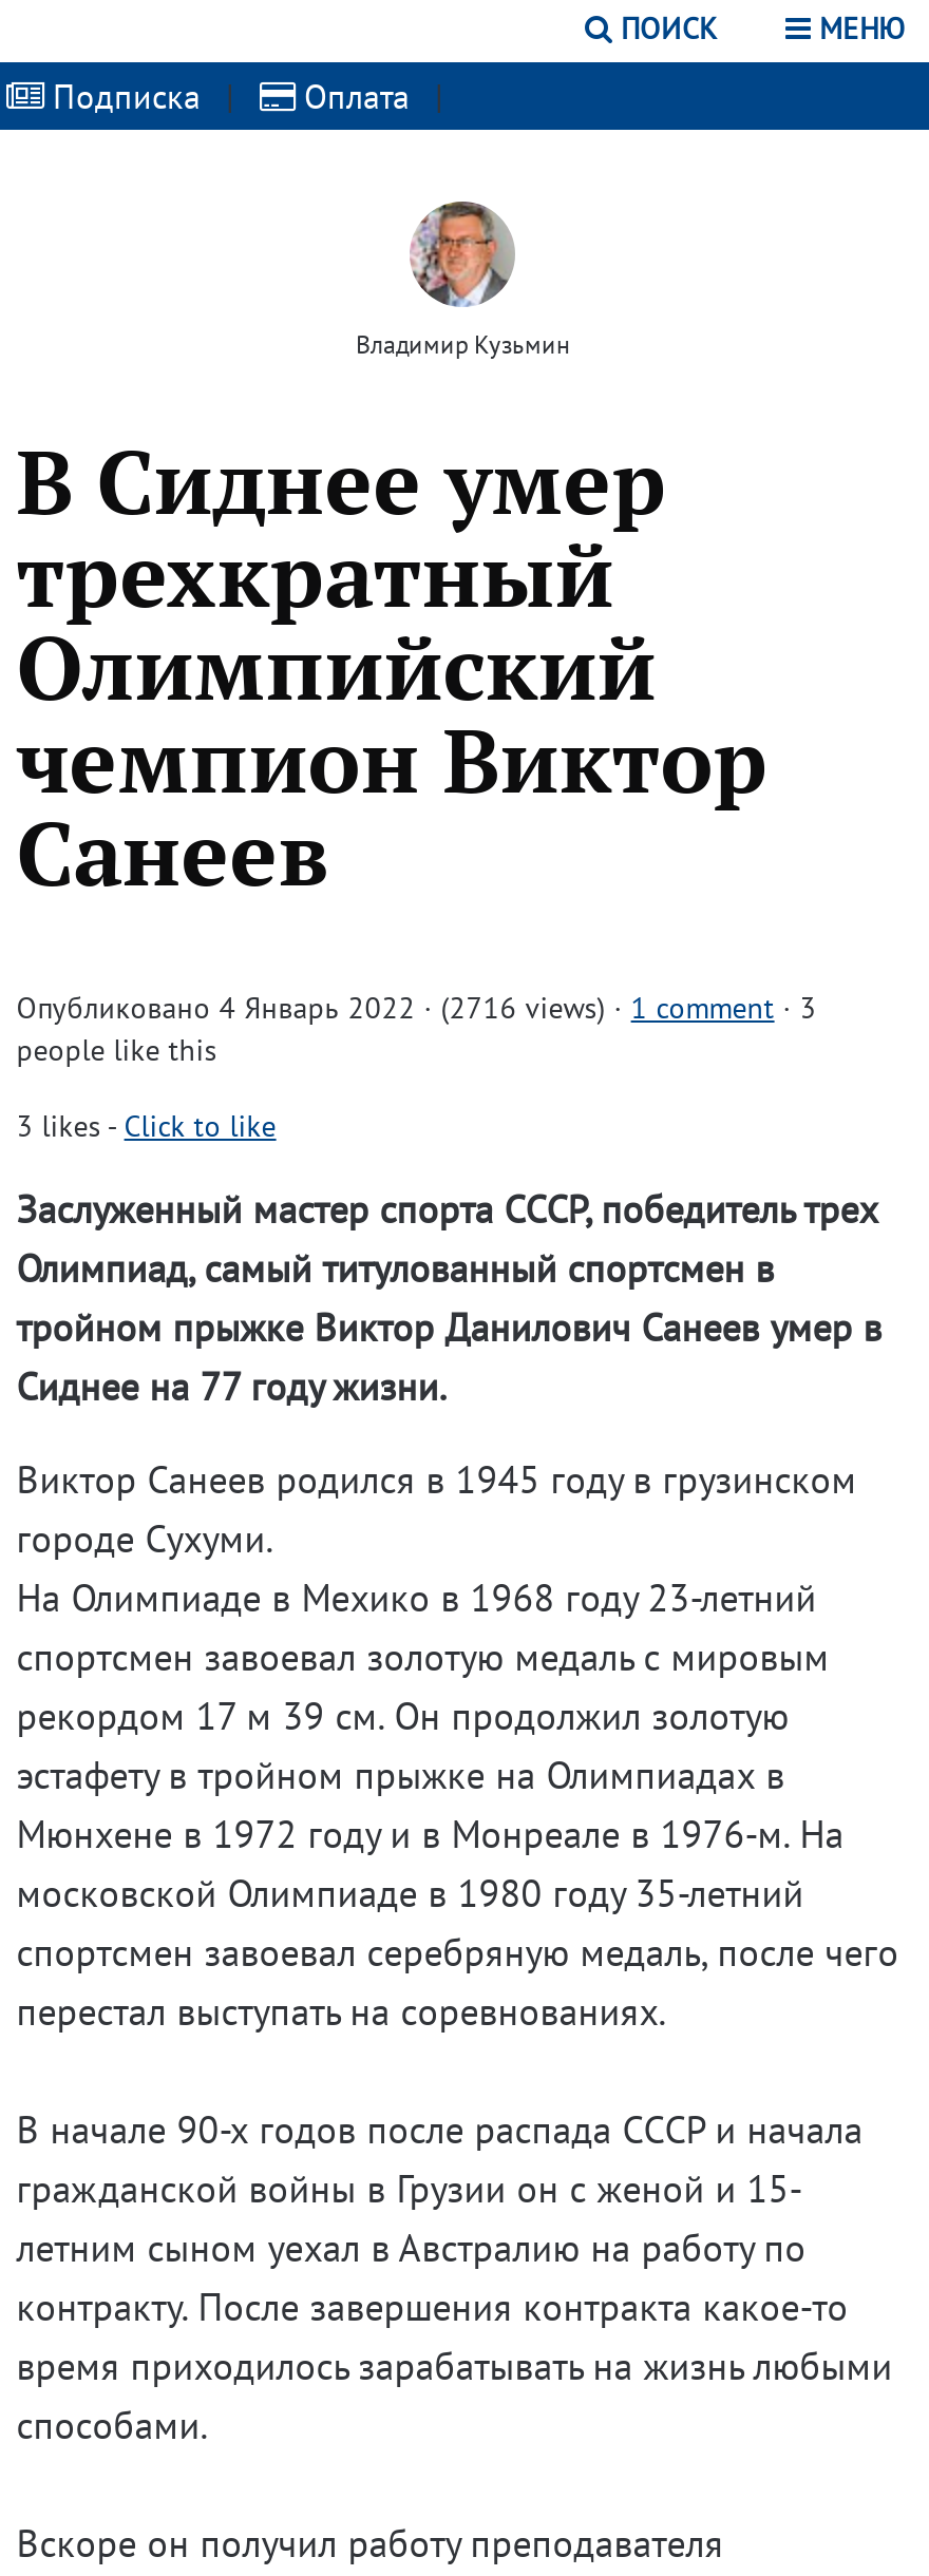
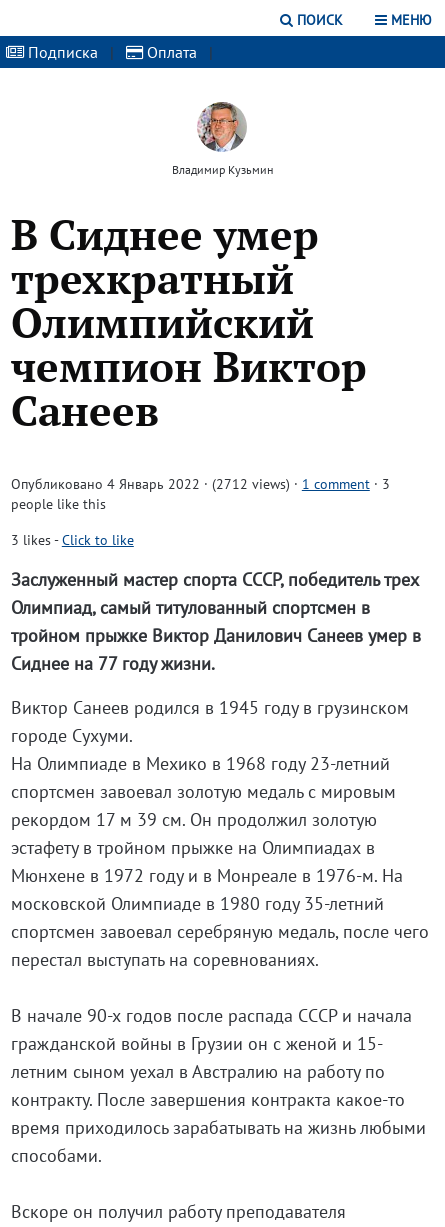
[16,989,817,1027] Опубликовано 4 Январь 2022 · (2716 views) · 1 comment · 3 -> [11,475,390,493] Опубликовано 4 Январь 2022 · (2712 views) · 1 comment · 3

